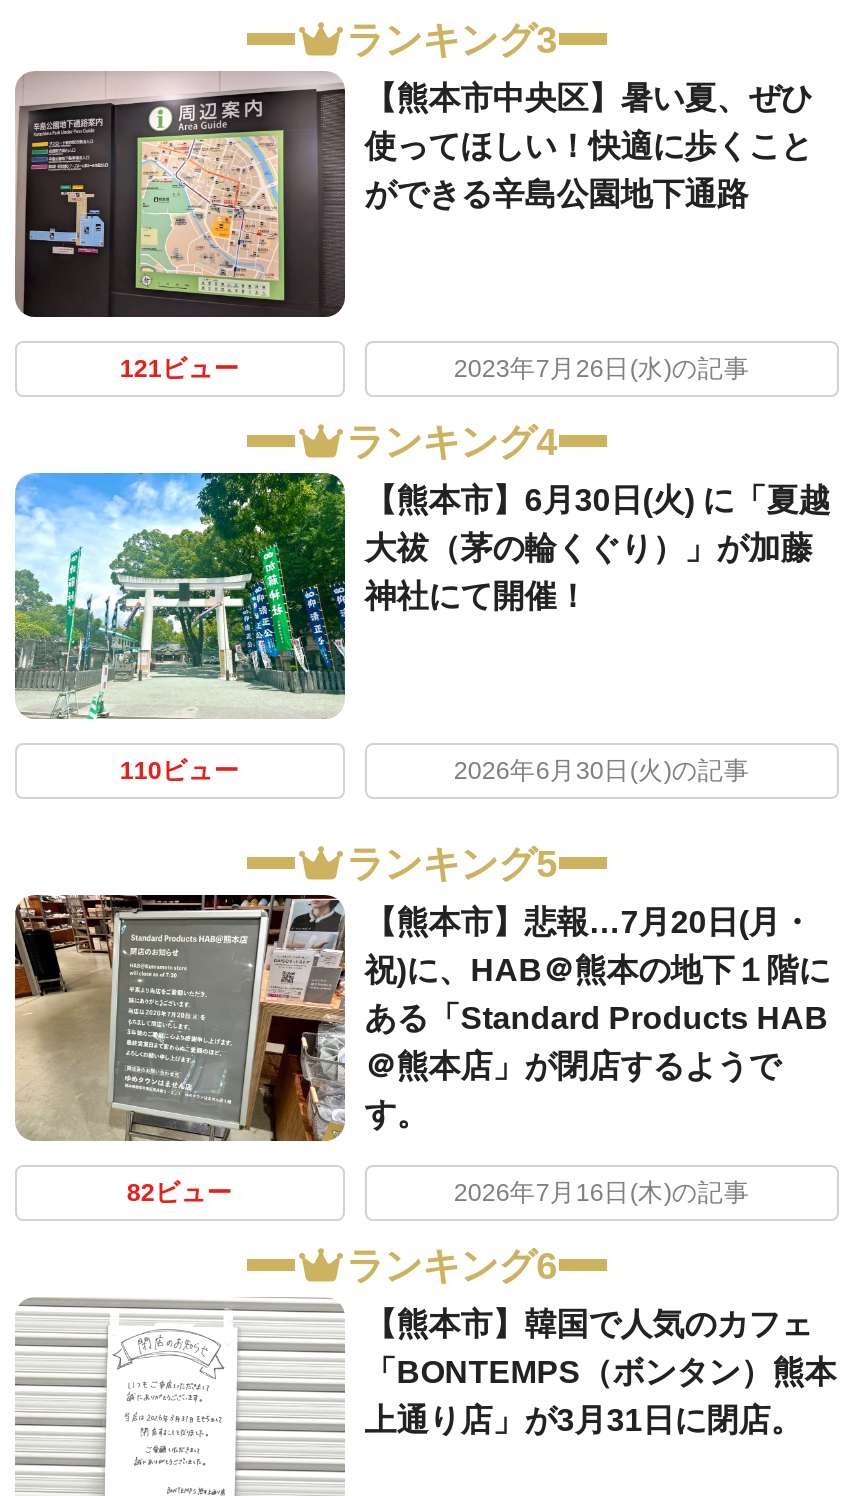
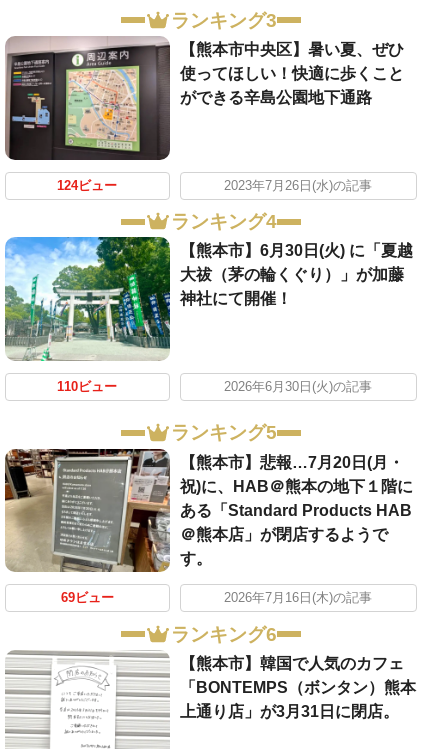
[120,356,240,384] 121ビュー -> [57,179,117,193] 124ビュー
[127,1180,233,1208] 82ビュー -> [61,591,114,605] 69ビュー

